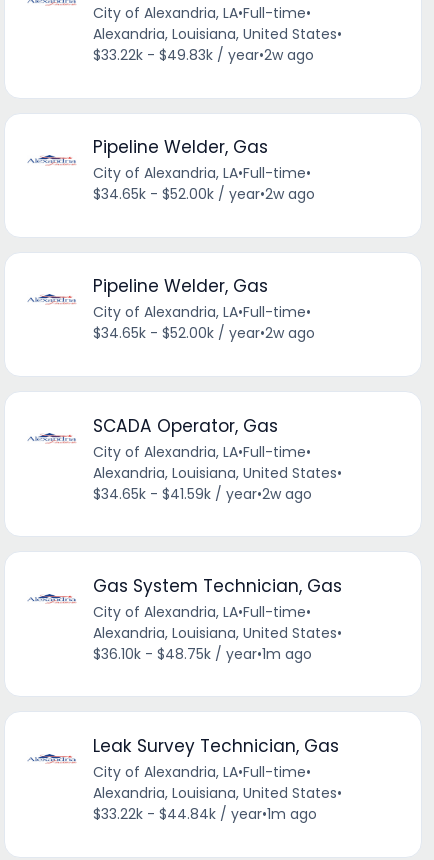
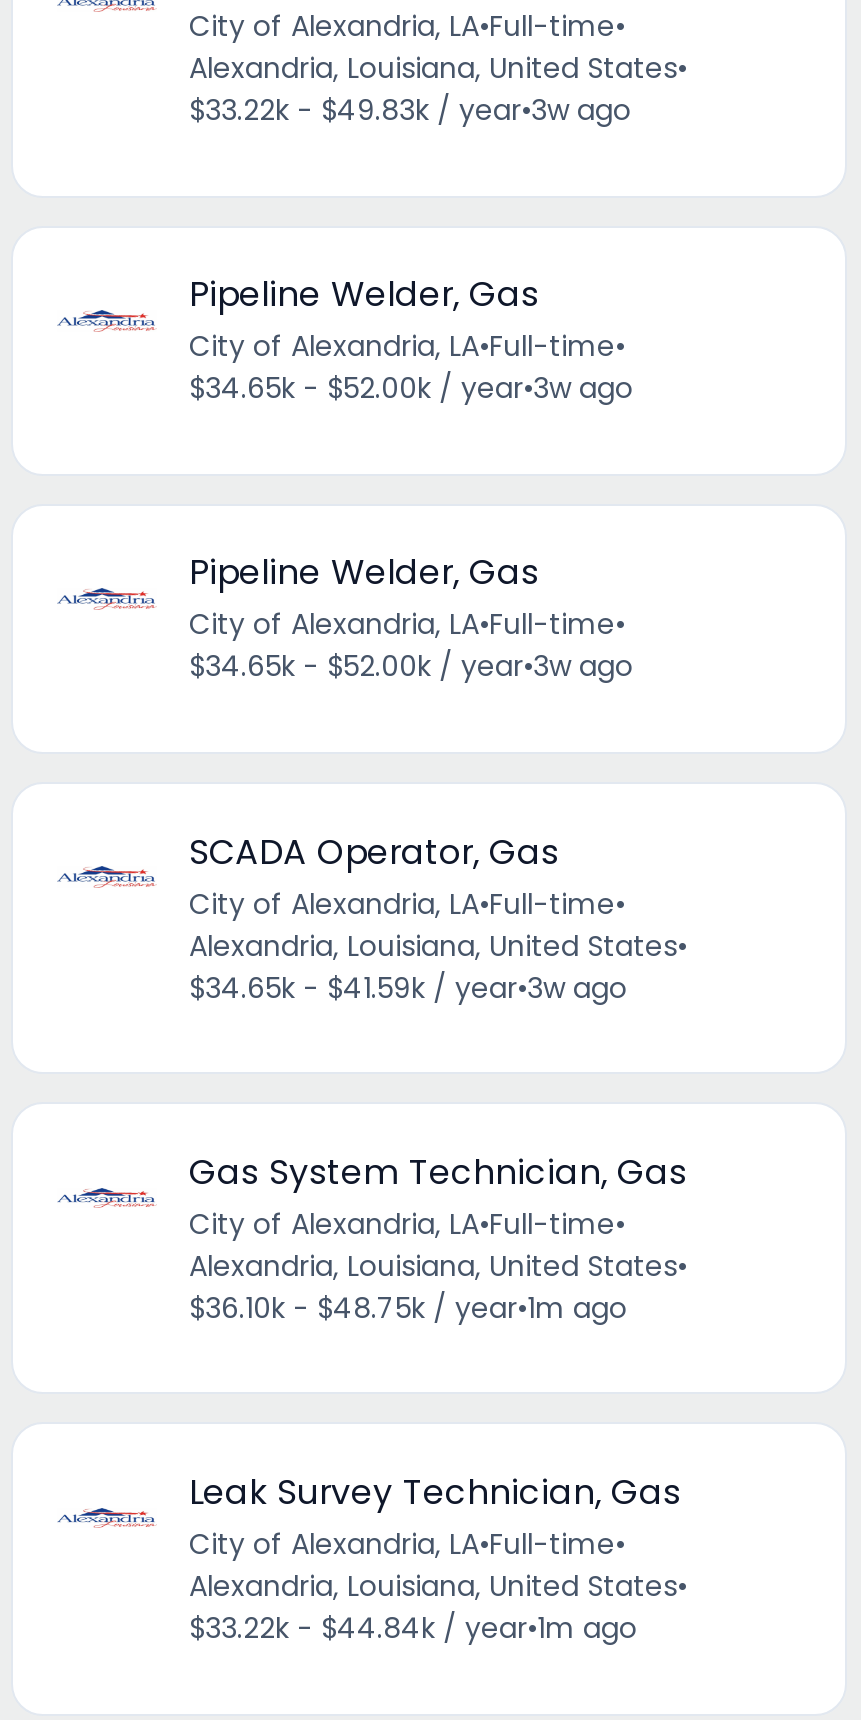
[93,45,314,65] $33.22k - $49.83k / year•2w ago -> [189,90,631,130] $33.22k - $49.83k / year•3w ago
[93,184,315,204] $34.65k - $52.00k / year•2w ago -> [189,368,633,408] $34.65k - $52.00k / year•3w ago
[93,323,315,343] $34.65k - $52.00k / year•2w ago -> [189,647,633,687] $34.65k - $52.00k / year•3w ago
[93,483,312,503] $34.65k - $41.59k / year•2w ago -> [189,967,627,1007] $34.65k - $41.59k / year•3w ago

